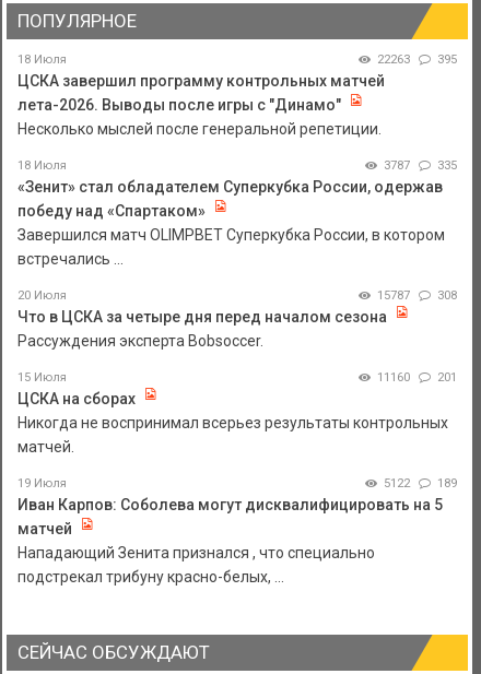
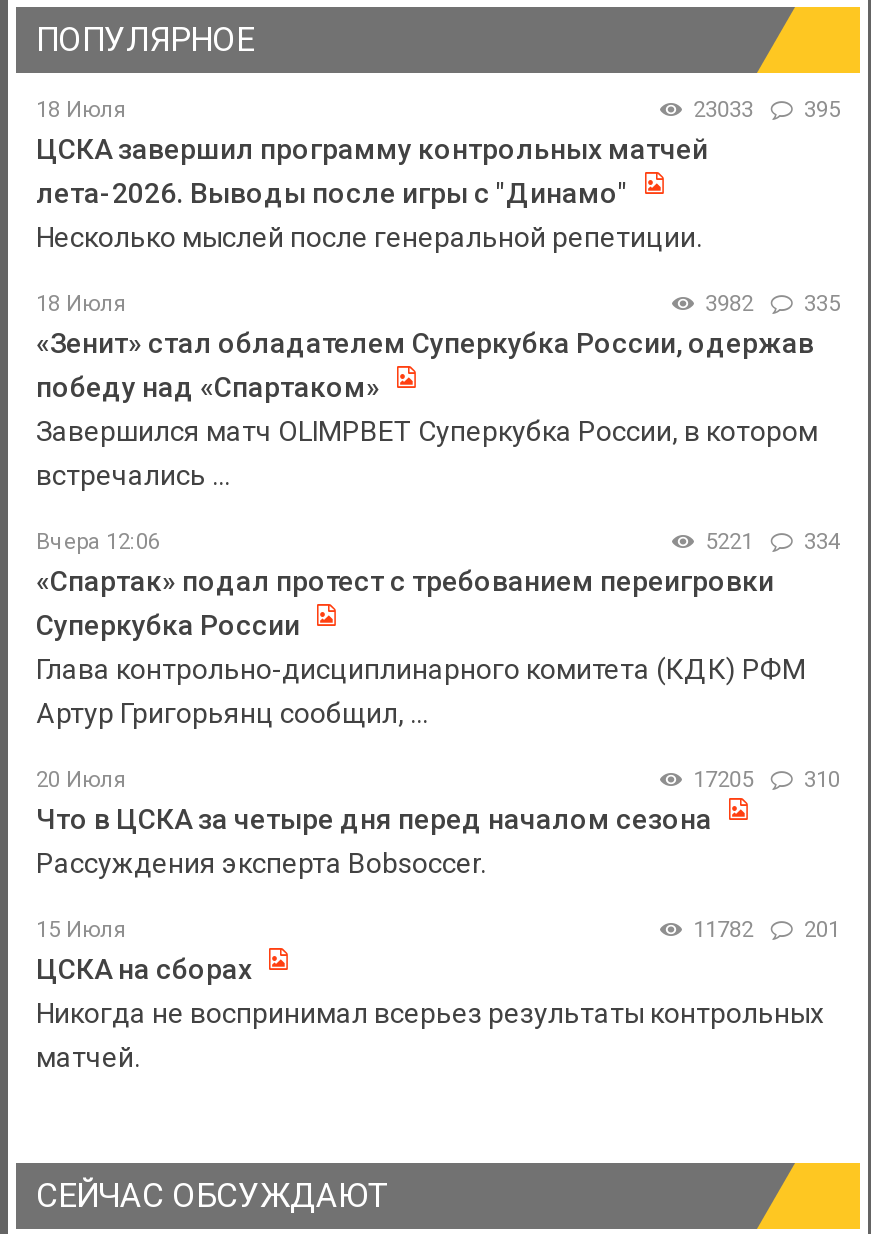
[377,52,457,67] 22263 395 -> [693,97,840,123] 23033 395
[383,158,457,173] 3787 335 -> [705,291,840,317] 3982 335
none -> [36,529,840,729] Вчера 12:06 | 5221 | 334 | «Спартак» подал протест с требованием переигровки | Суперкубка России | Глава контрольно-дисциплинарного комитета (КДК) РФМ | Артур Григорьянц сообщил, ...
moved [17,288,457,456] -> [36,767,840,1073]: 20 Июля | Что в ЦСКА за четыре дня перед началом сезона | Рассуждения эксперта Bobsoccer. | 15 Июля | 201 | ЦСКА на сборах | Никогда не воспринимал всерьез результаты контрольных | матчей.
[377,288,413,303] 15787 -> [693,767,759,793] 17205
[437,288,457,303] 308 -> [804,767,840,793] 310
[377,370,457,385] 11160 201 -> [693,917,840,943] 11782 201
[17,476,457,586] 19 Июля | 5122 | 189 | Иван Карпов: Соболева могут дисквалифицировать на 5 | матчей | Нападающий Зенита признался , что специально | подстрекал трибуну красно-белых, ... -> none

